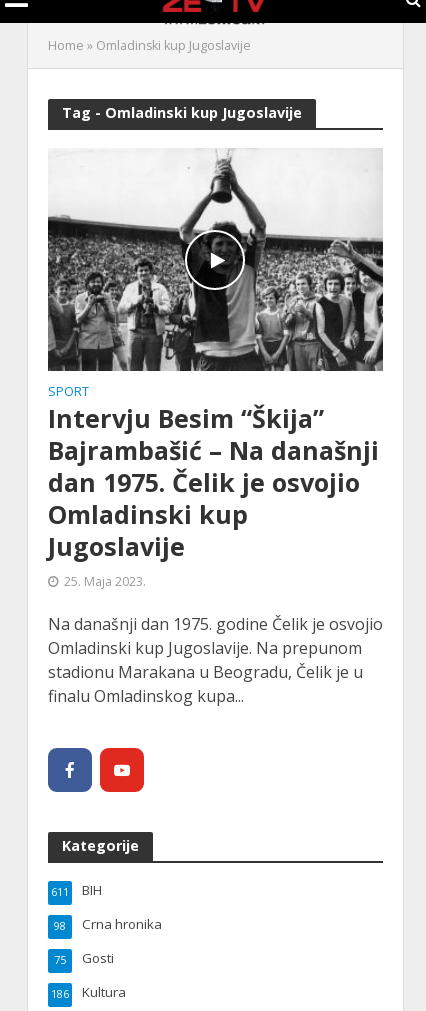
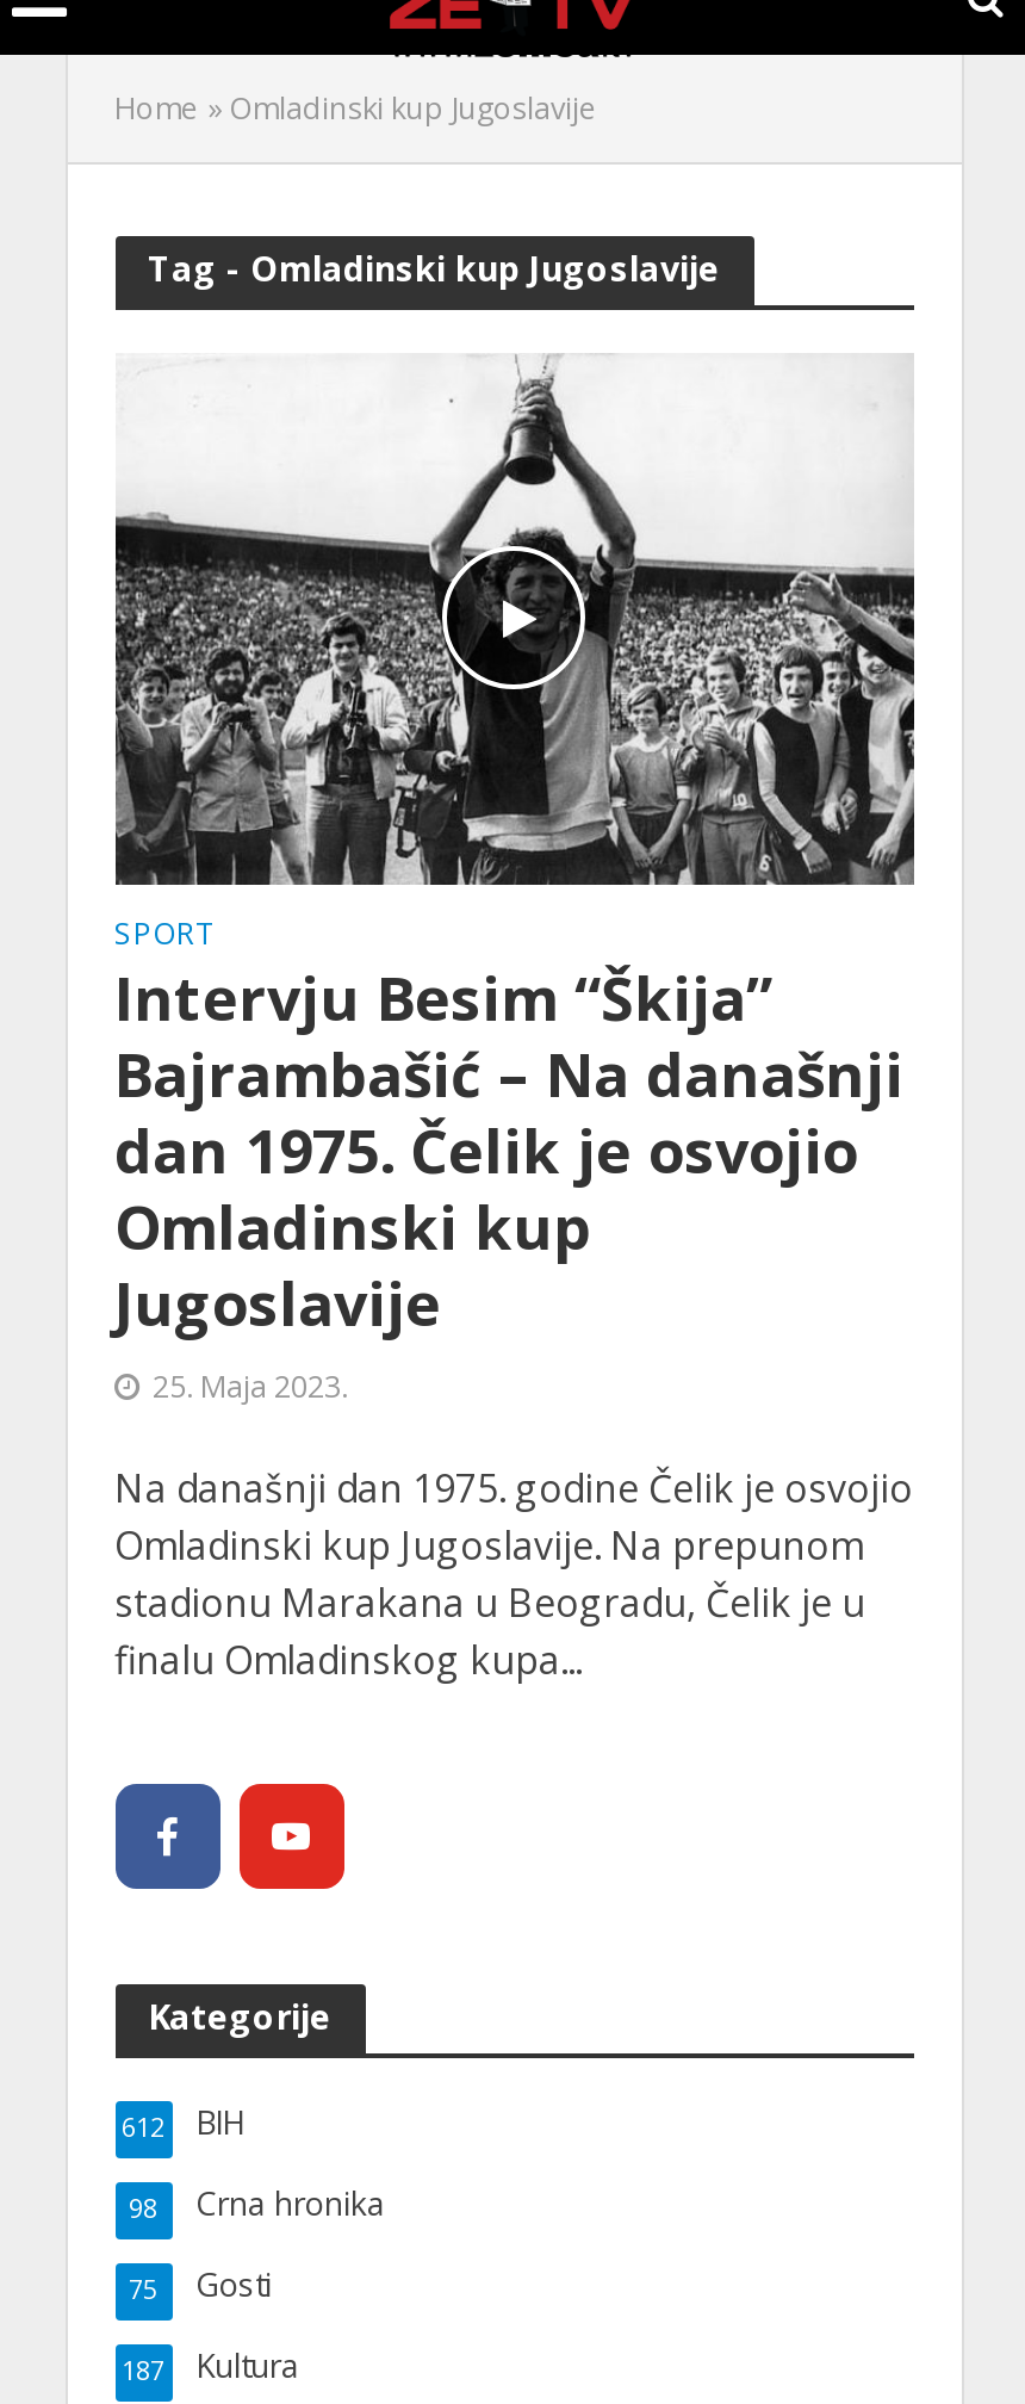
[50,881,101,899] 611 BIH -> [122,2101,243,2144] 612 BIH
[50,983,125,1001] 186 Kultura -> [122,2344,300,2387] 187 Kultura

